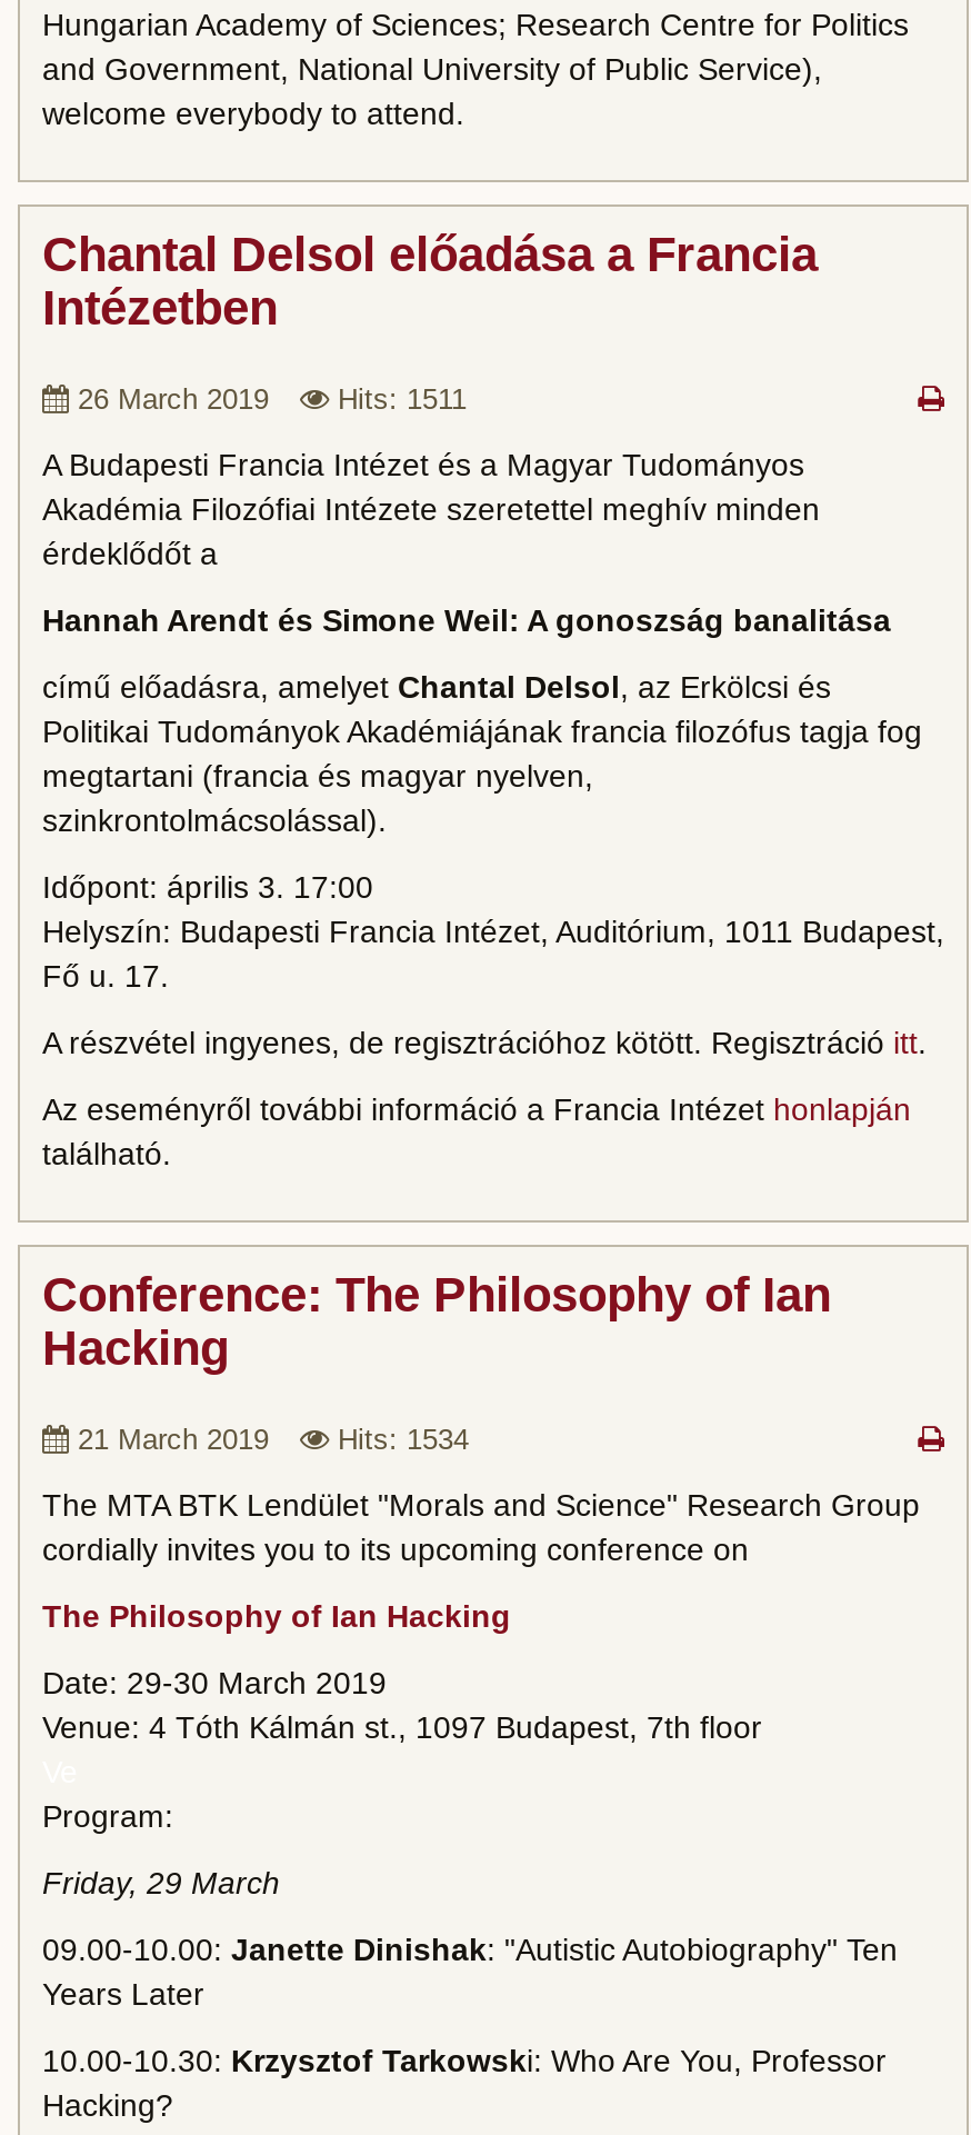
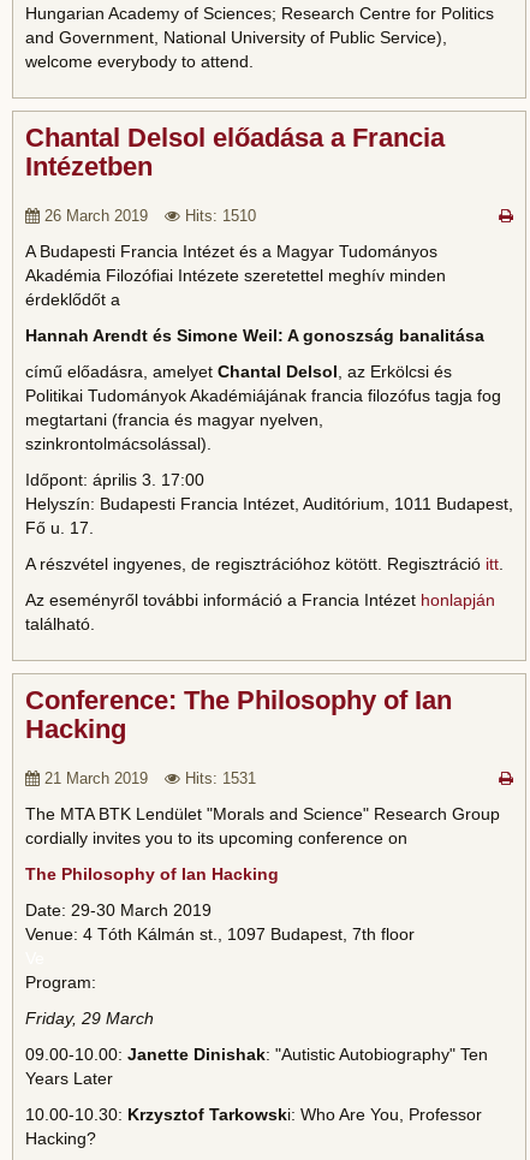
[338,382,467,416] Hits: 1511 -> [185,207,256,225] Hits: 1510
[338,1423,469,1456] Hits: 1534 -> [185,769,256,787] Hits: 1531

